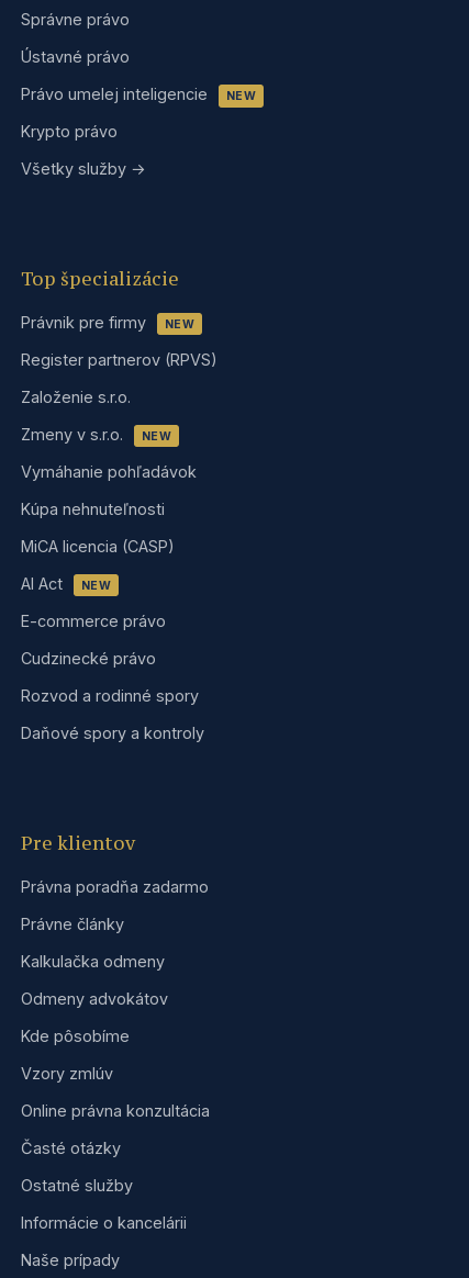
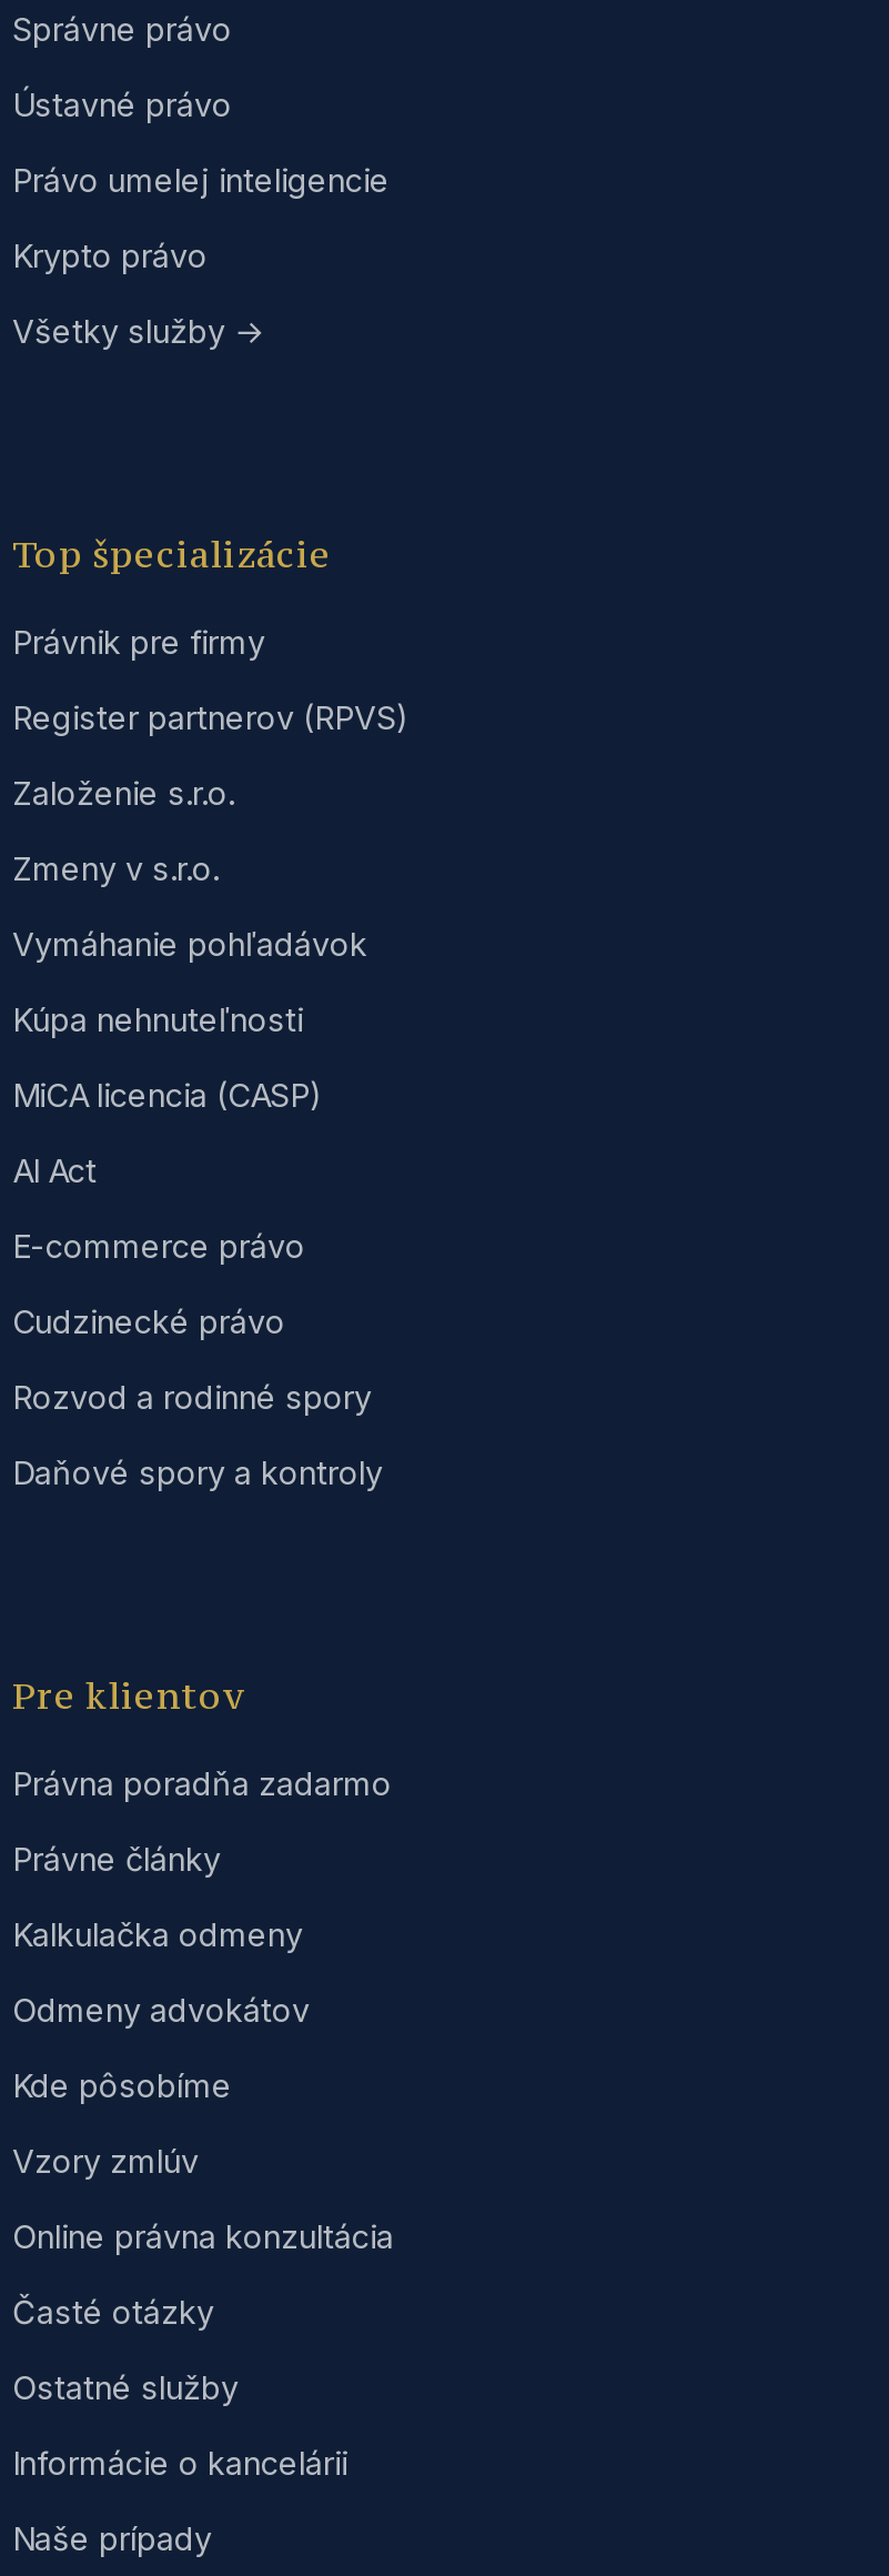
[226,89,256,103] NEW -> none
[165,317,195,331] NEW -> none
[141,429,172,443] NEW -> none
[81,578,111,592] NEW -> none

